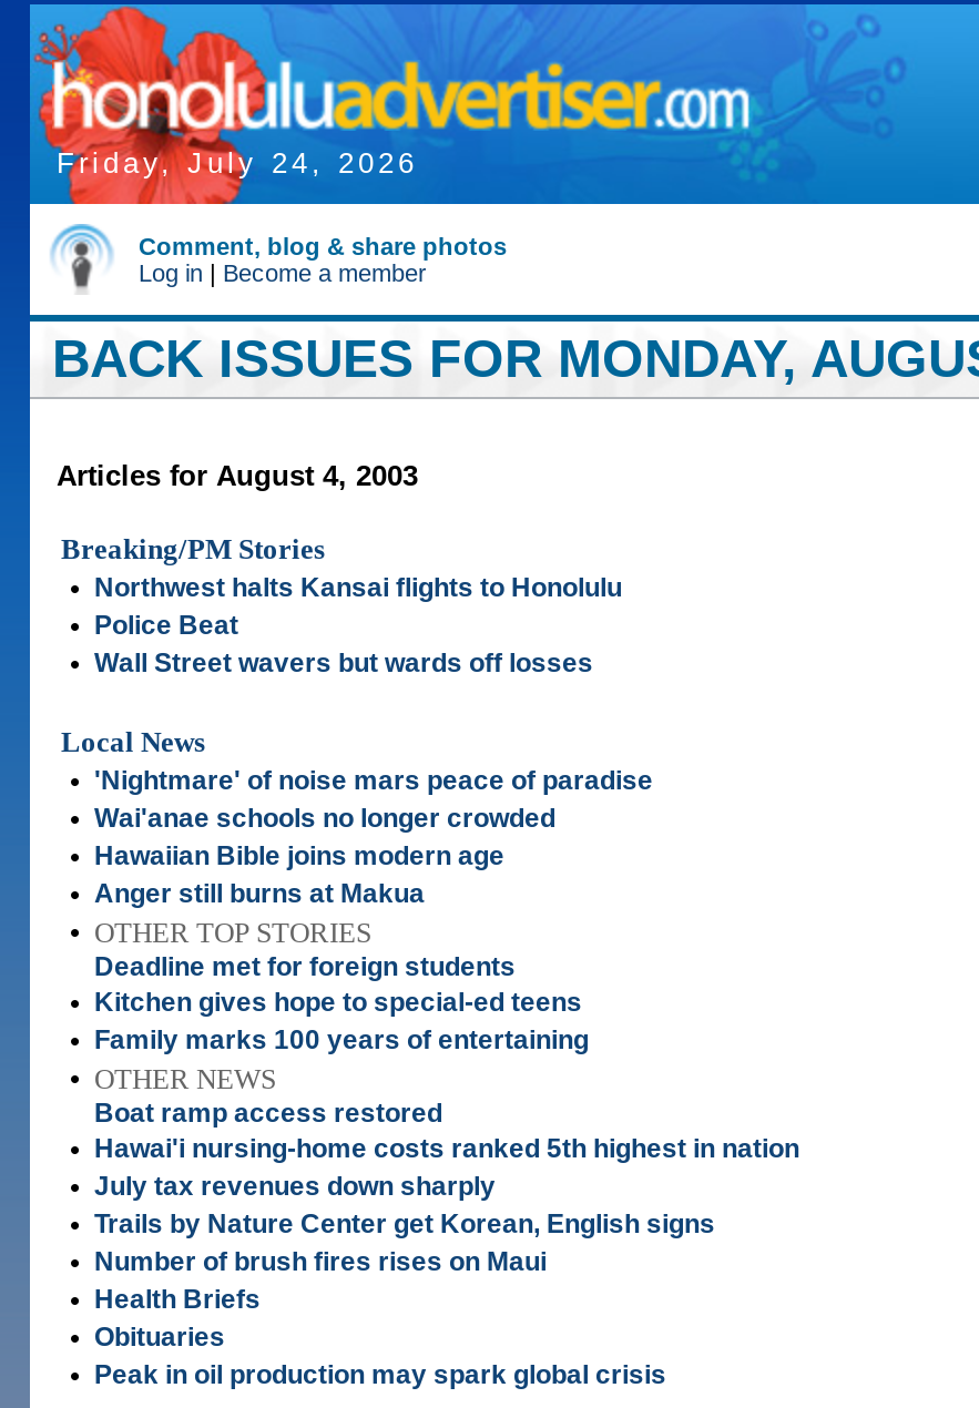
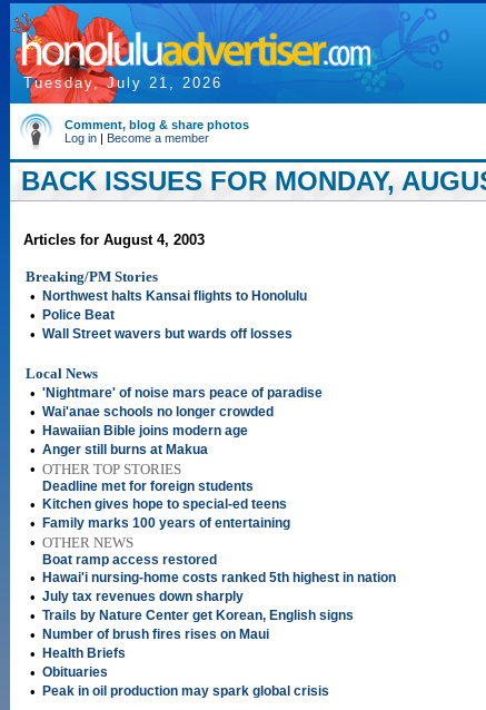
[57,146,418,180] Friday, July 24, 2026 -> [23,75,222,91] Tuesday, July 21, 2026

